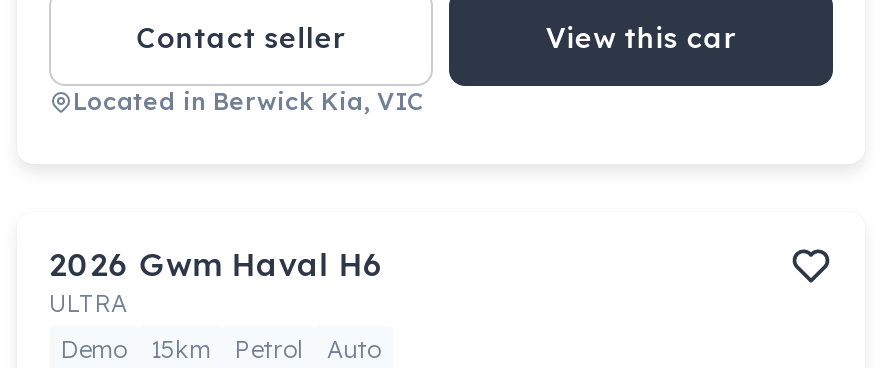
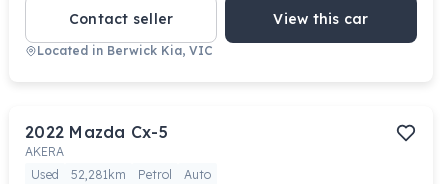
[49,244,384,318] 2026 Gwm Haval H6 | ULTRA -> [25,122,168,159] 2022 Mazda Cx-5 | AKERA
[61,334,211,364] Demo | 15km -> [31,167,126,182] Used | 52,281km

